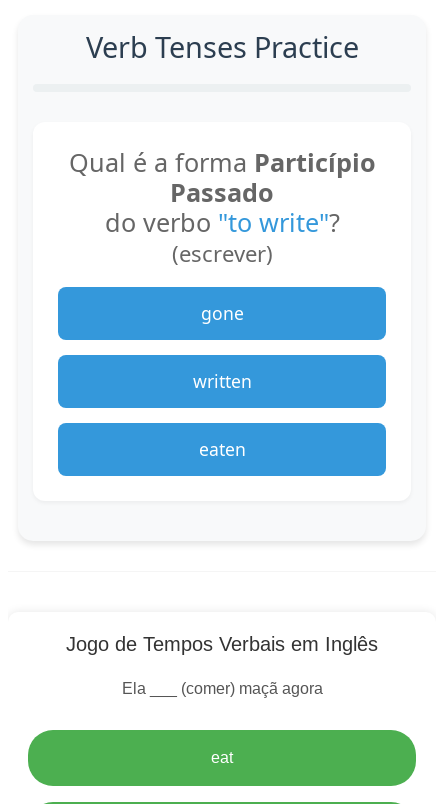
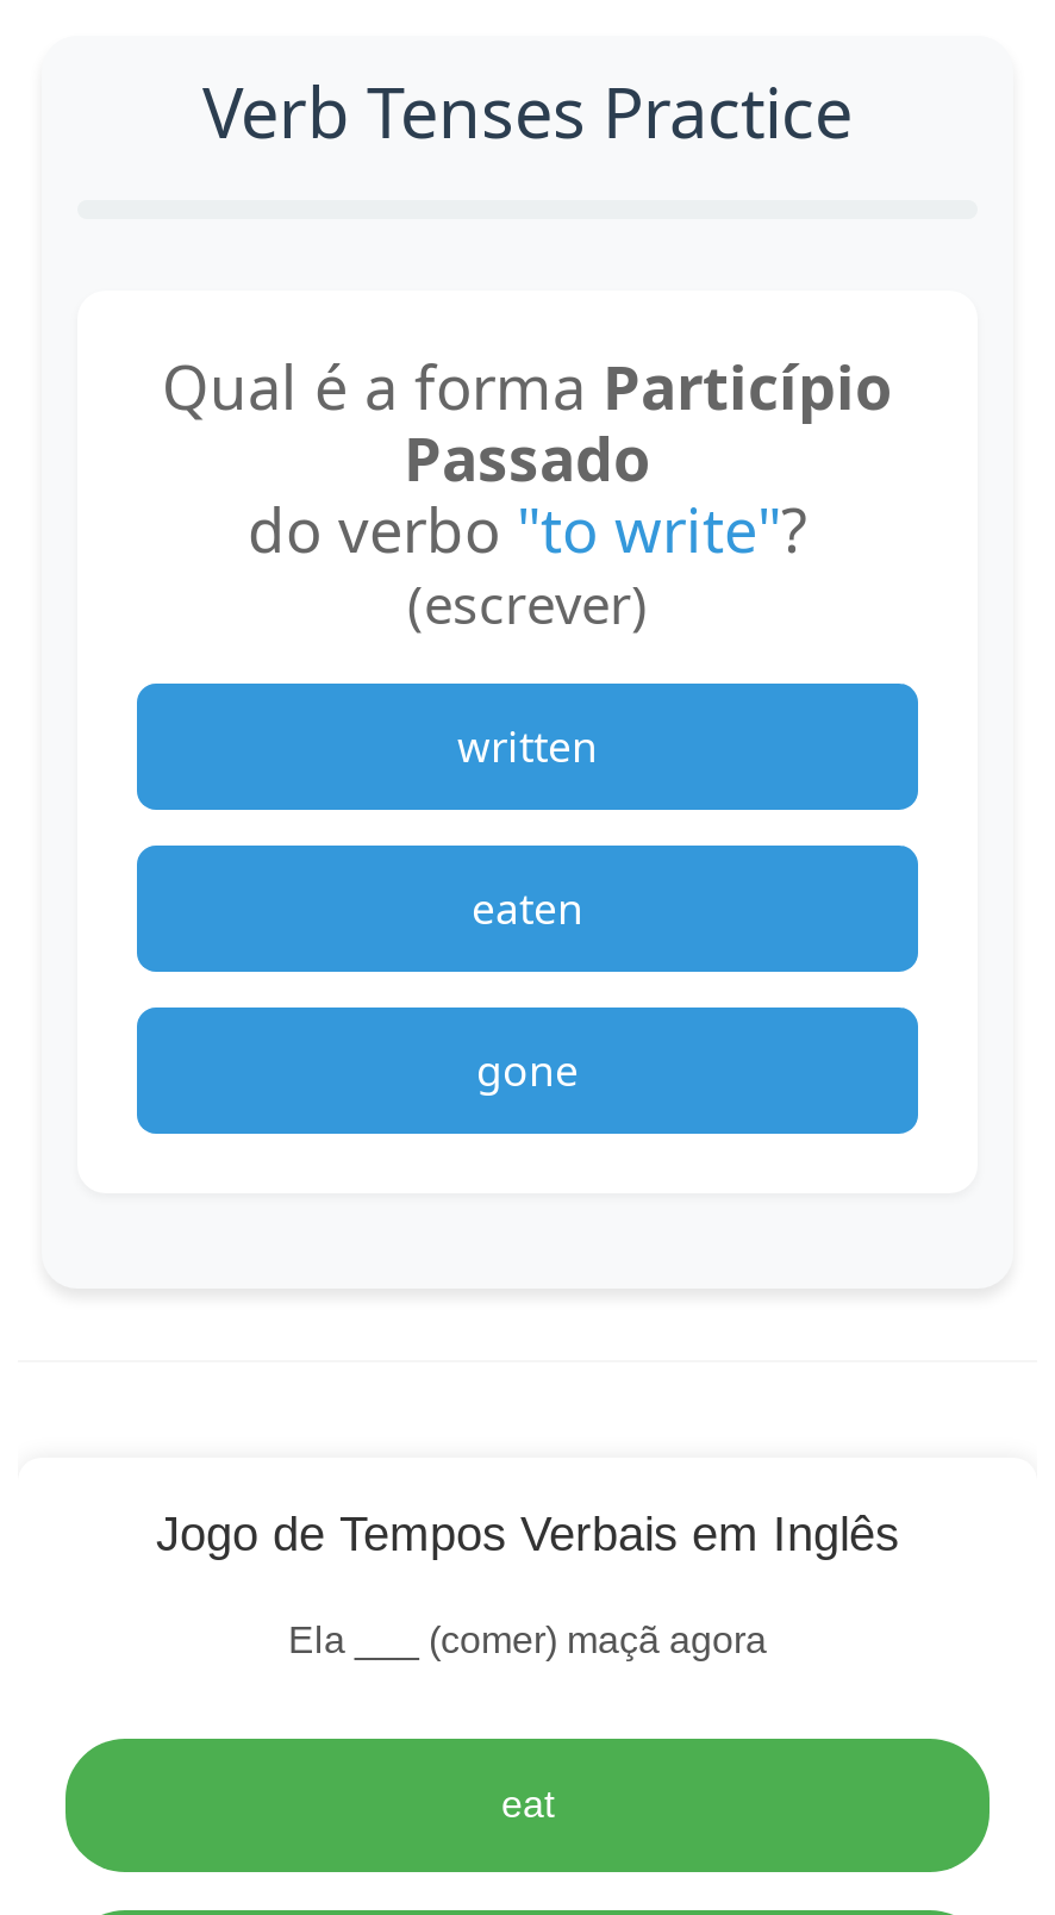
moved [200,301,243,325] -> [476,1041,579,1099]: gone
moved [192,369,251,461] -> [457,717,598,937]: written | eaten

